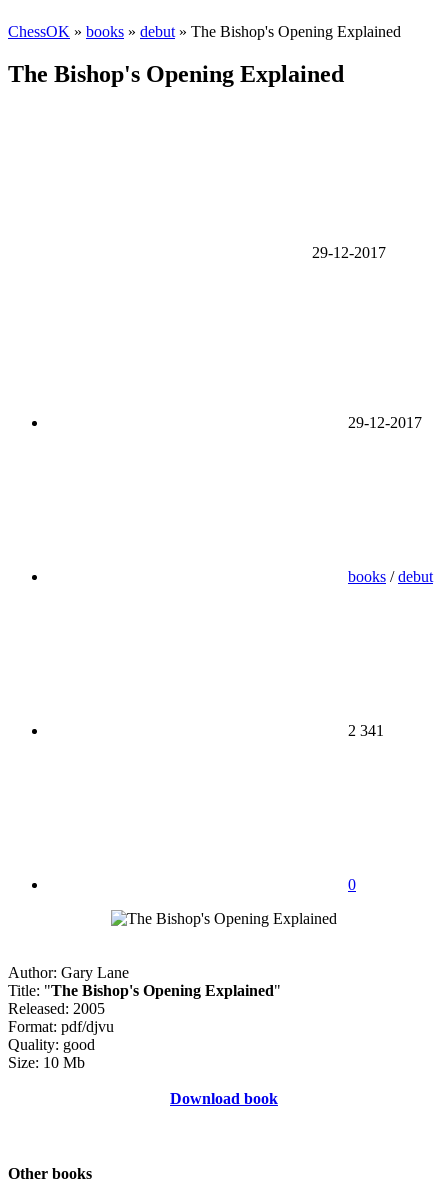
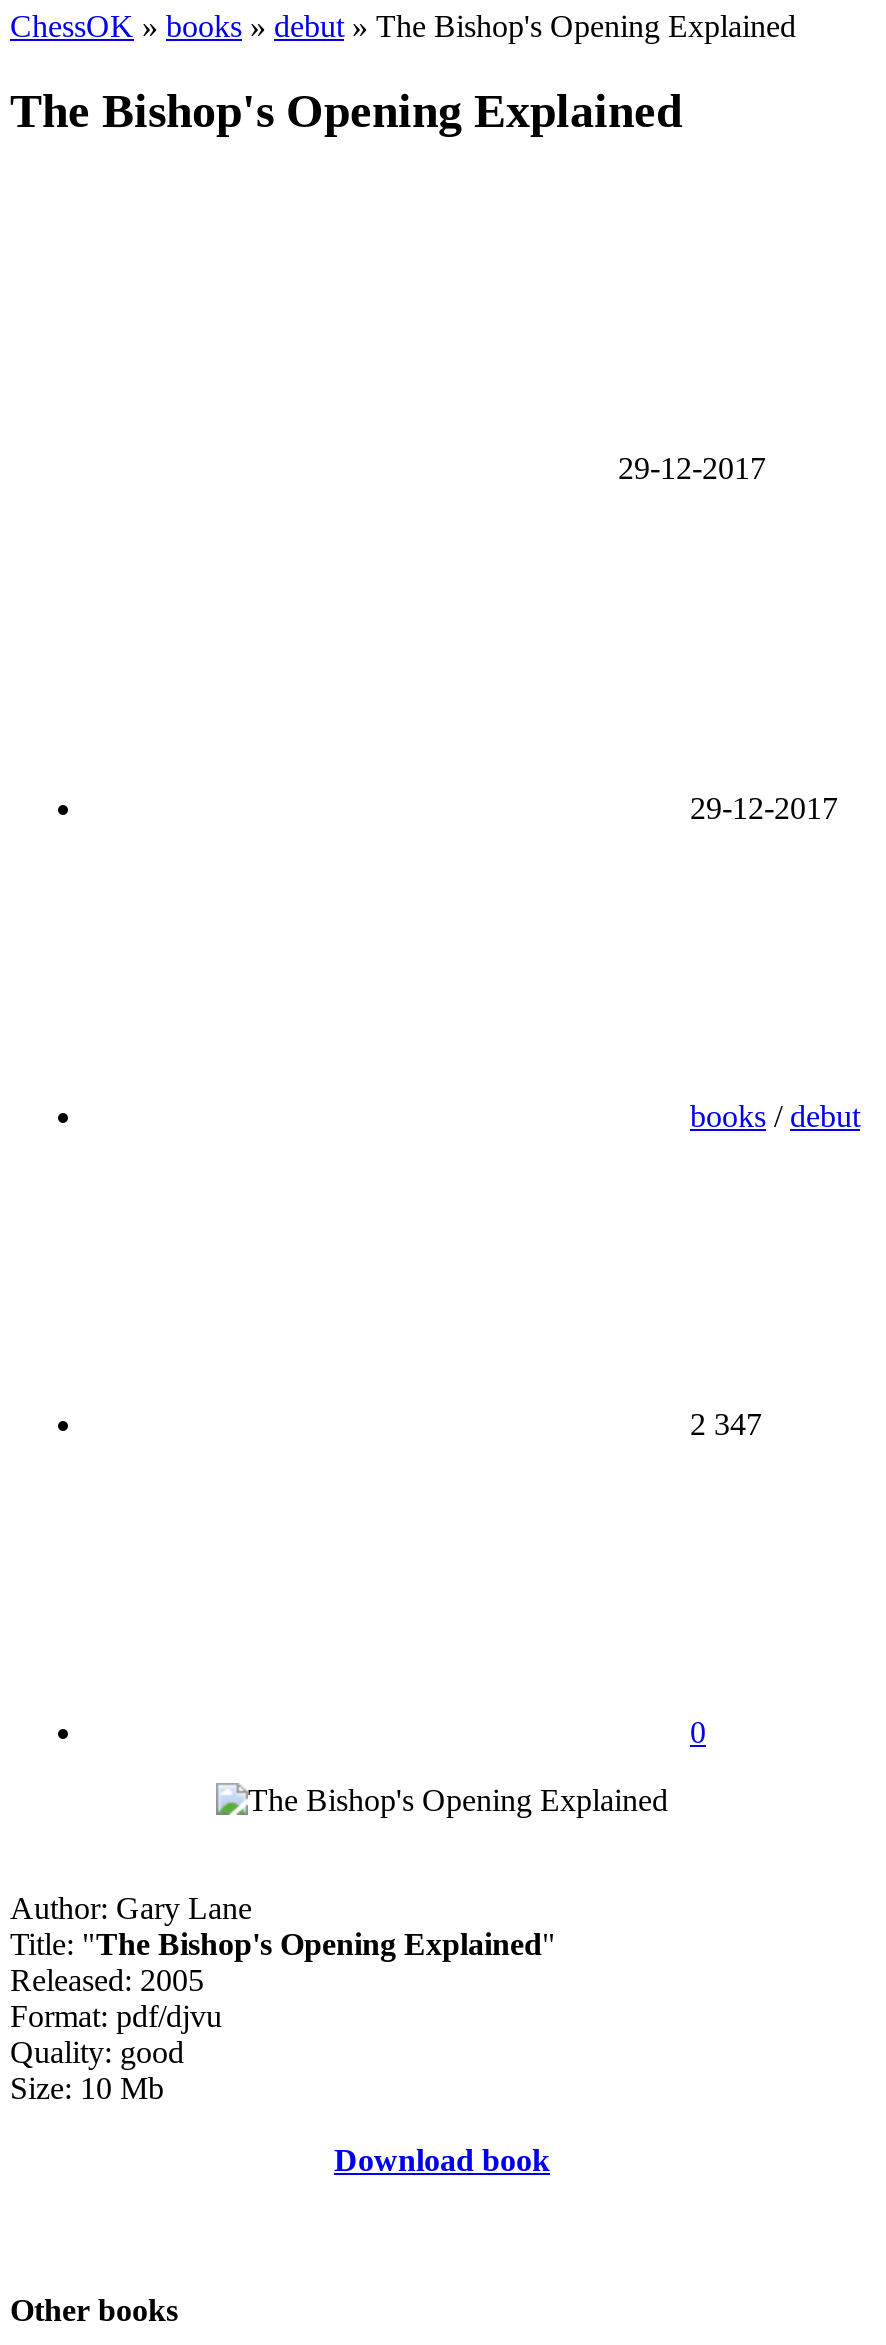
[348,722,384,739] 2 341 -> [690,1407,762,1441] 2 347

